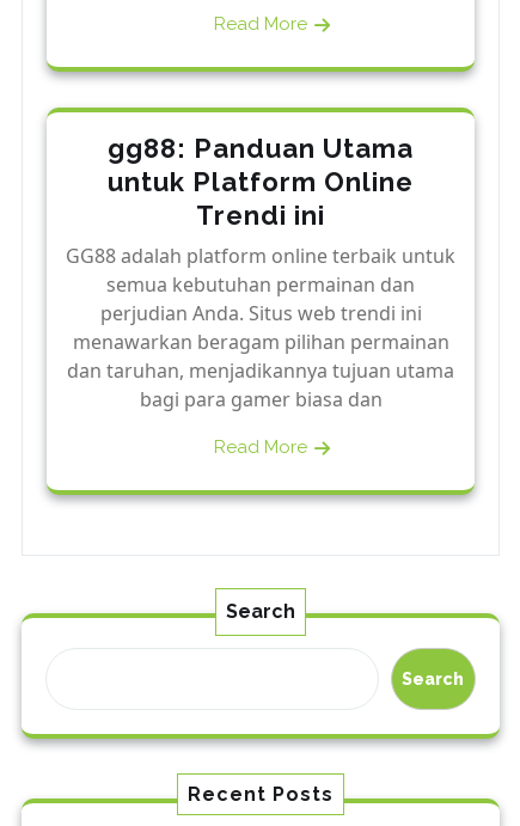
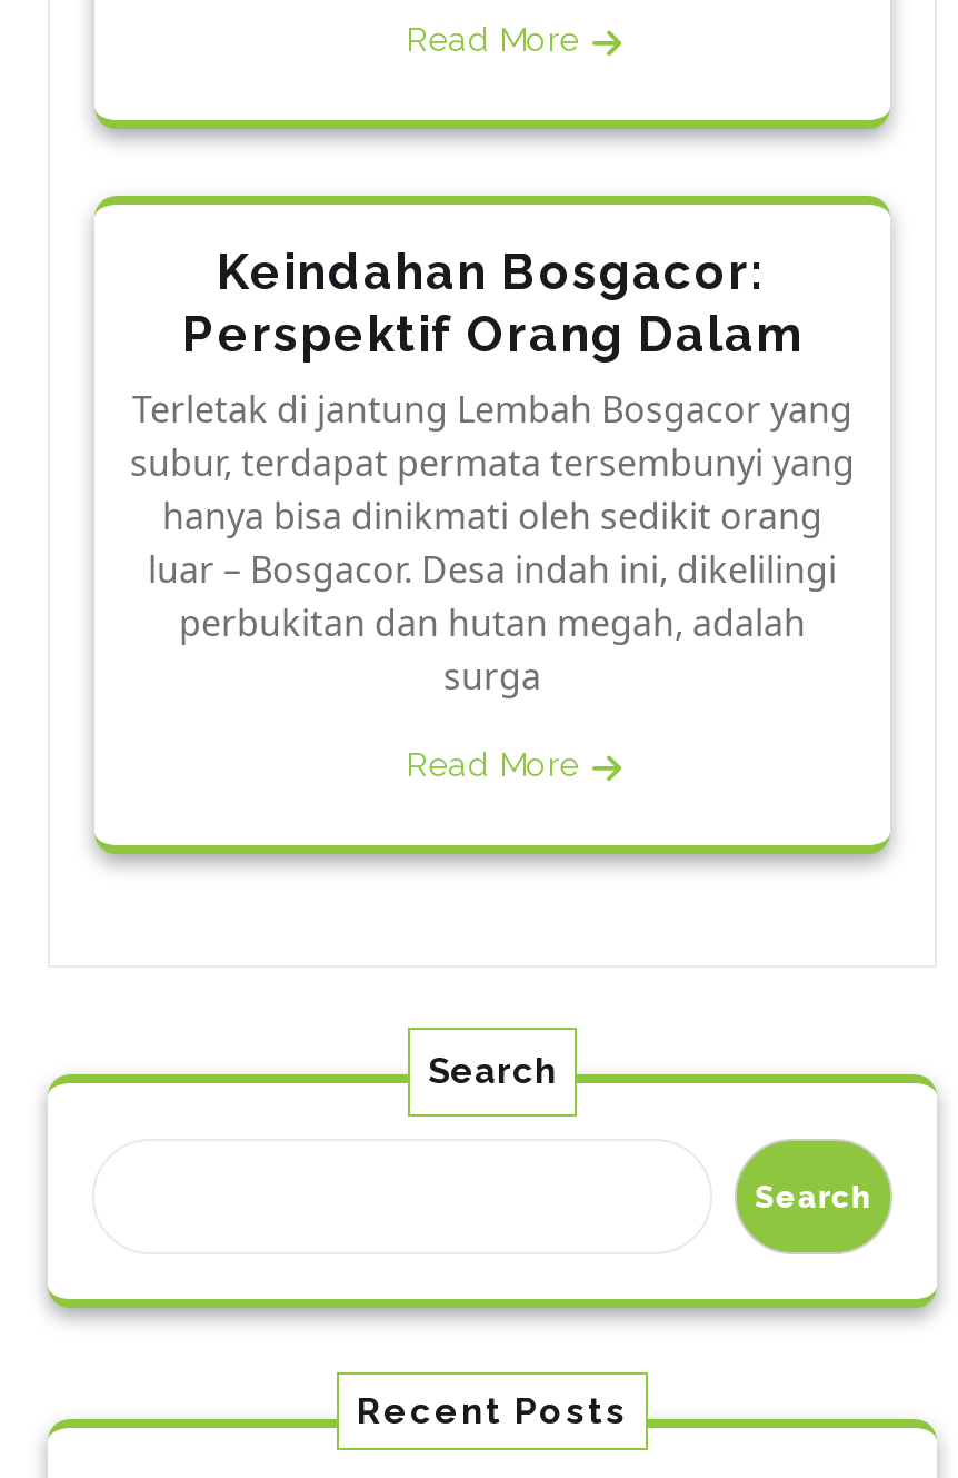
[66,133,455,412] gg88: Panduan Utama | untuk Platform Online | Trendi ini | GG88 adalah platform online terbaik untuk | semua kebutuhan permainan dan | perjudian Anda. Situs web trendi ini | menawarkan beragam pilihan permainan | dan taruhan, menjadikannya tujuan utama | bagi para gamer biasa dan -> [130,242,855,701] Keindahan Bosgacor: | Perspektif Orang Dalam | Terletak di jantung Lembah Bosgacor yang | subur, terdapat permata tersembunyi yang | hanya bisa dinikmati oleh sedikit orang | luar – Bosgacor. Desa indah ini, dikelilingi | perbukitan dan hutan megah, adalah | surga

